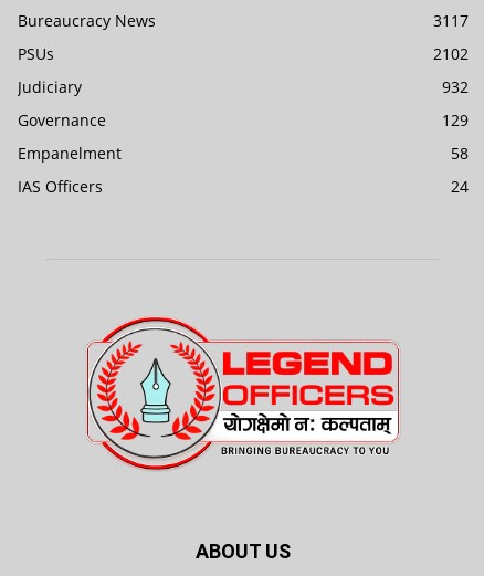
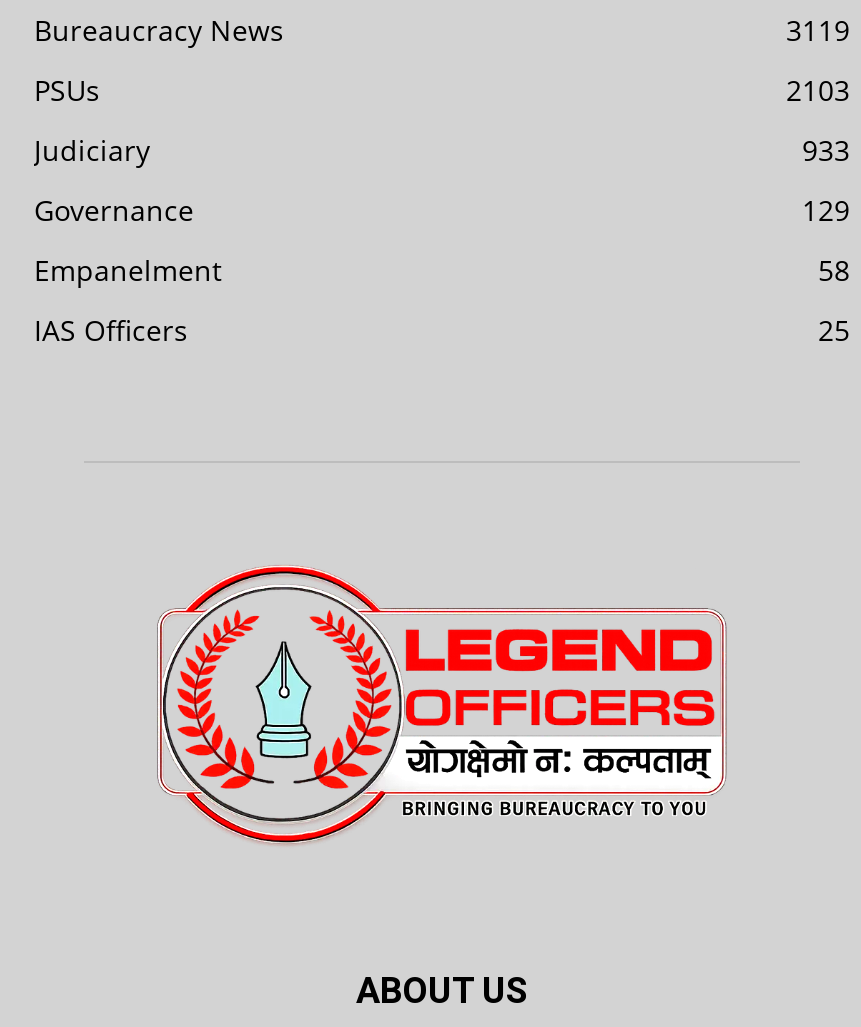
[433,10,469,31] 3117 -> [786,11,850,49] 3119
[433,43,469,64] 2102 -> [786,71,850,109] 2103
[442,76,469,97] 932 -> [802,131,850,169] 933
[451,176,469,197] 24 -> [818,311,850,349] 25

